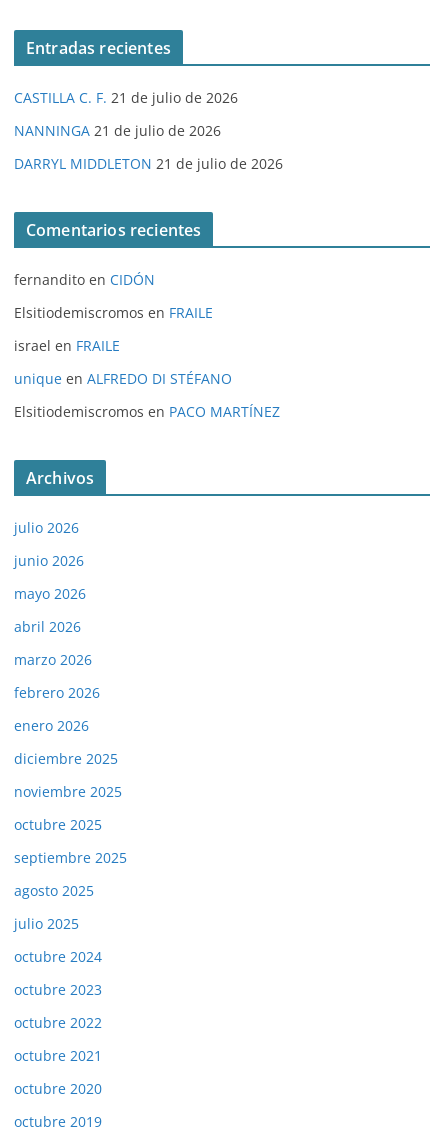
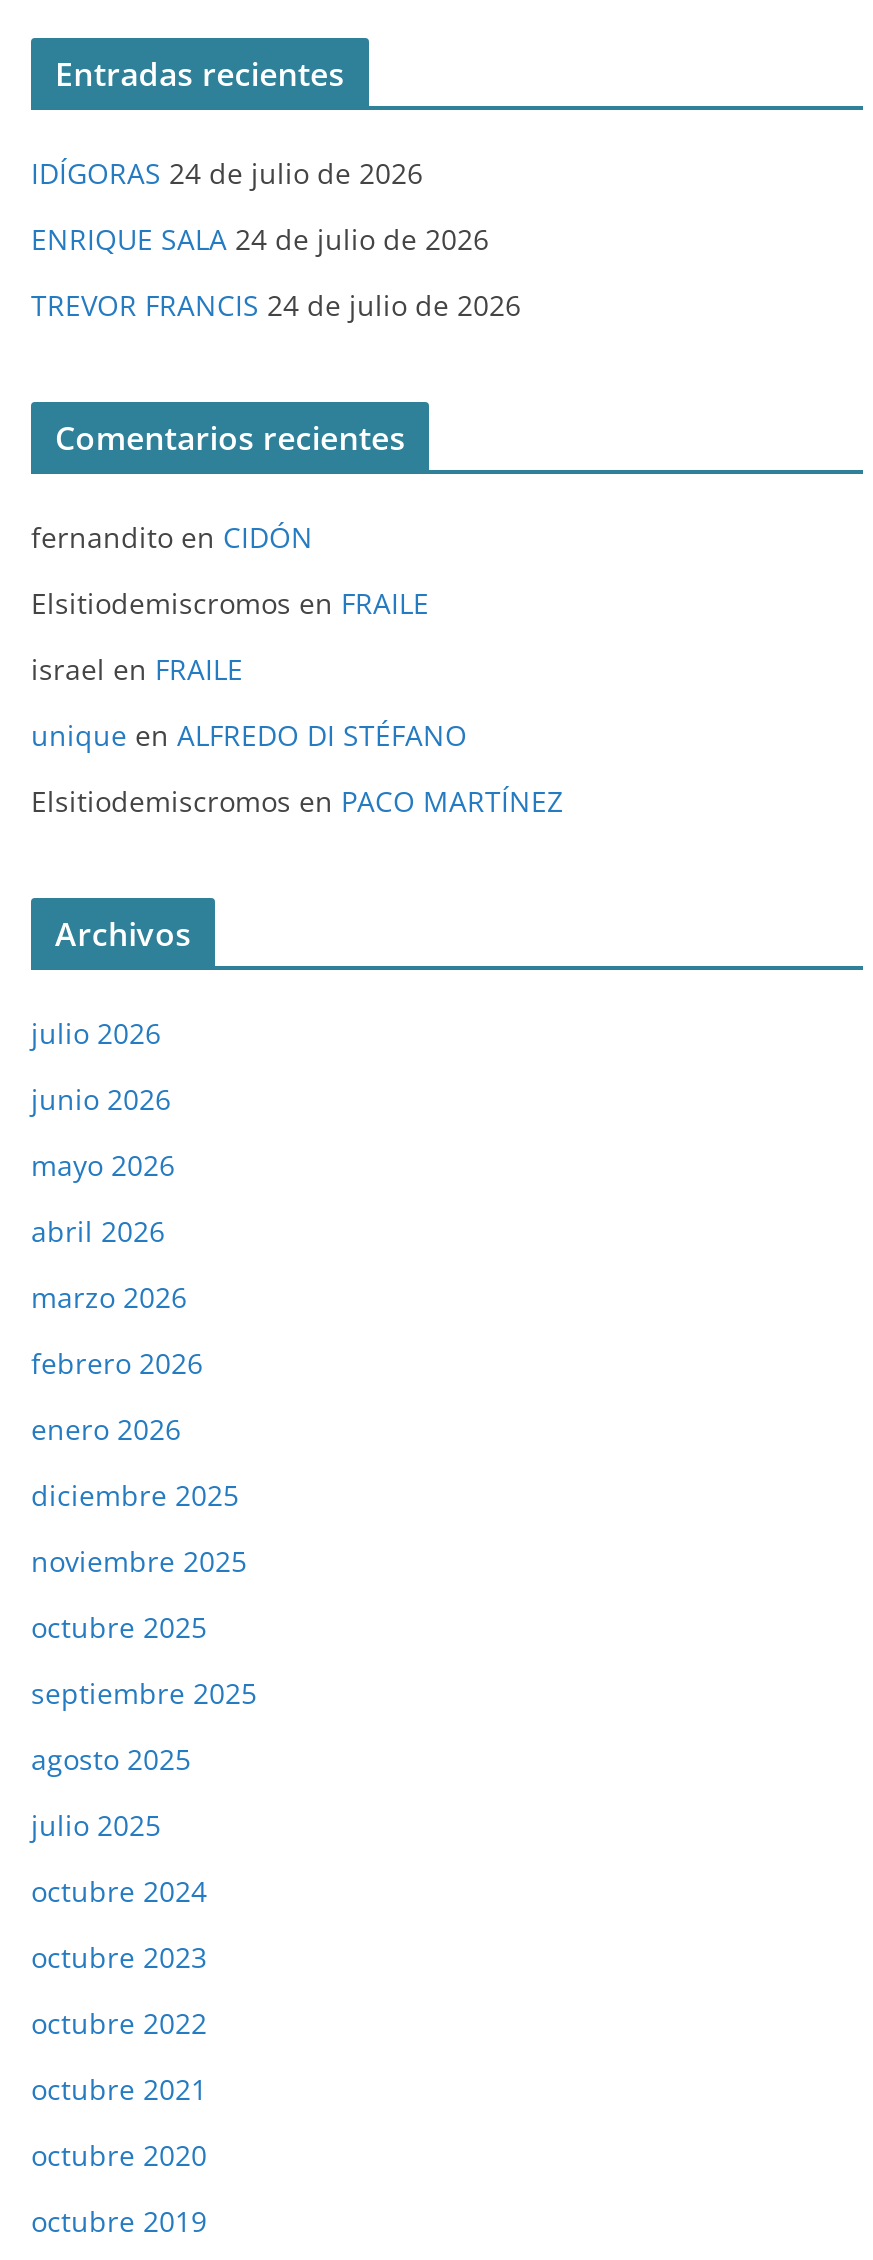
[14,88,238,107] CASTILLA C. F. 21 de julio de 2026 -> [31,154,423,192] IDÍGORAS 24 de julio de 2026
[14,121,221,140] NANNINGA 21 de julio de 2026 -> [31,220,489,258] ENRIQUE SALA 24 de julio de 2026
[14,154,283,173] DARRYL MIDDLETON 21 de julio de 2026 -> [31,286,521,324] TREVOR FRANCIS 24 de julio de 2026

